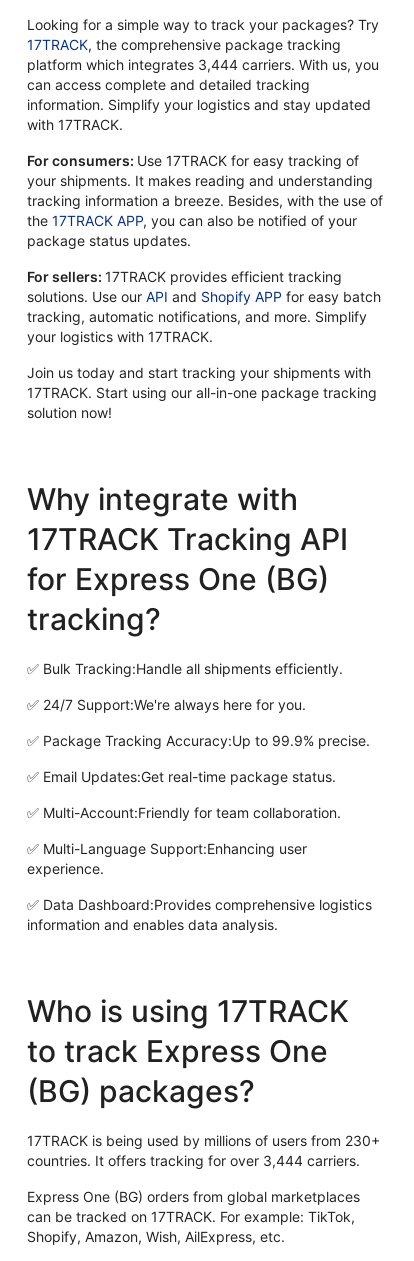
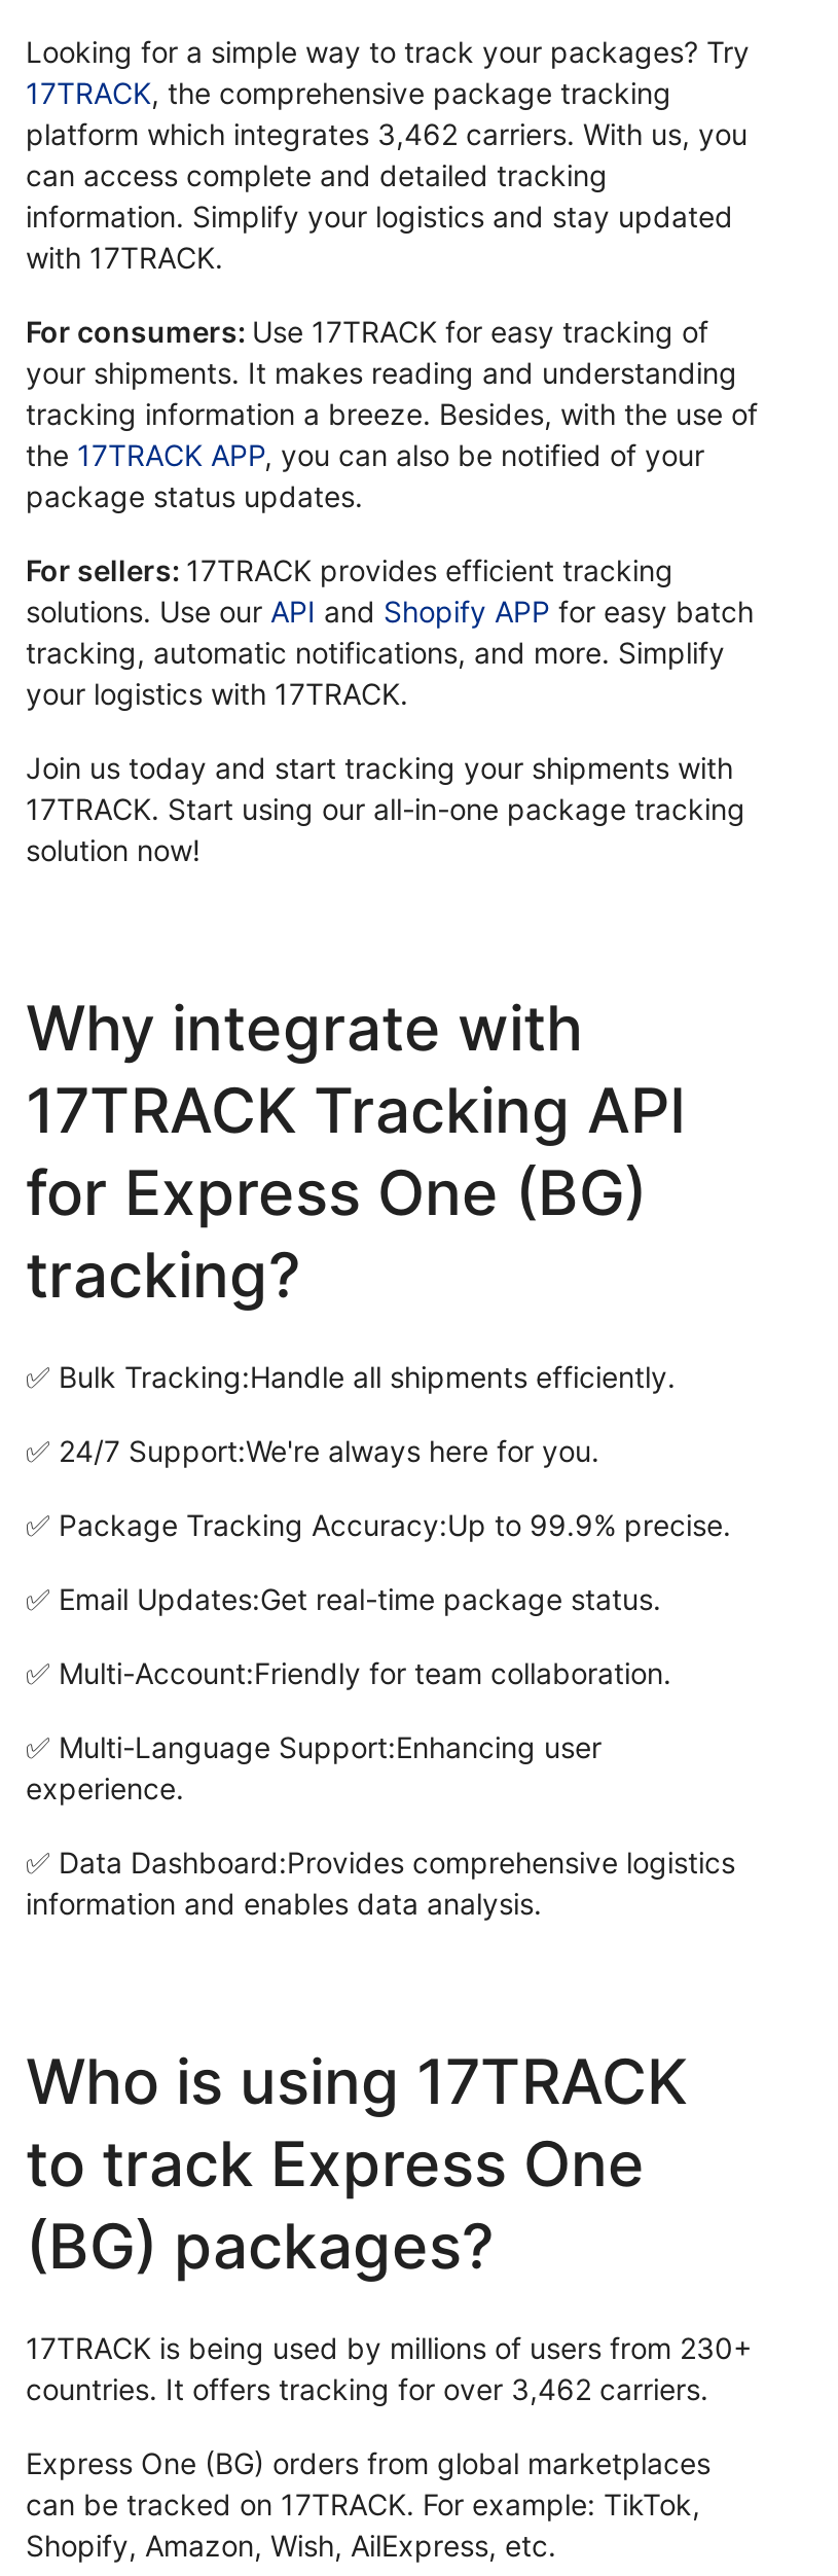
[27,56,379,73] platform which integrates 3,444 carriers. With us, you -> [26,117,748,152] platform which integrates 3,462 carriers. With us, you
[27,1152,360,1169] countries. It offers tracking for over 3,444 carriers. -> [26,2372,708,2407] countries. It offers tracking for over 3,462 carriers.

